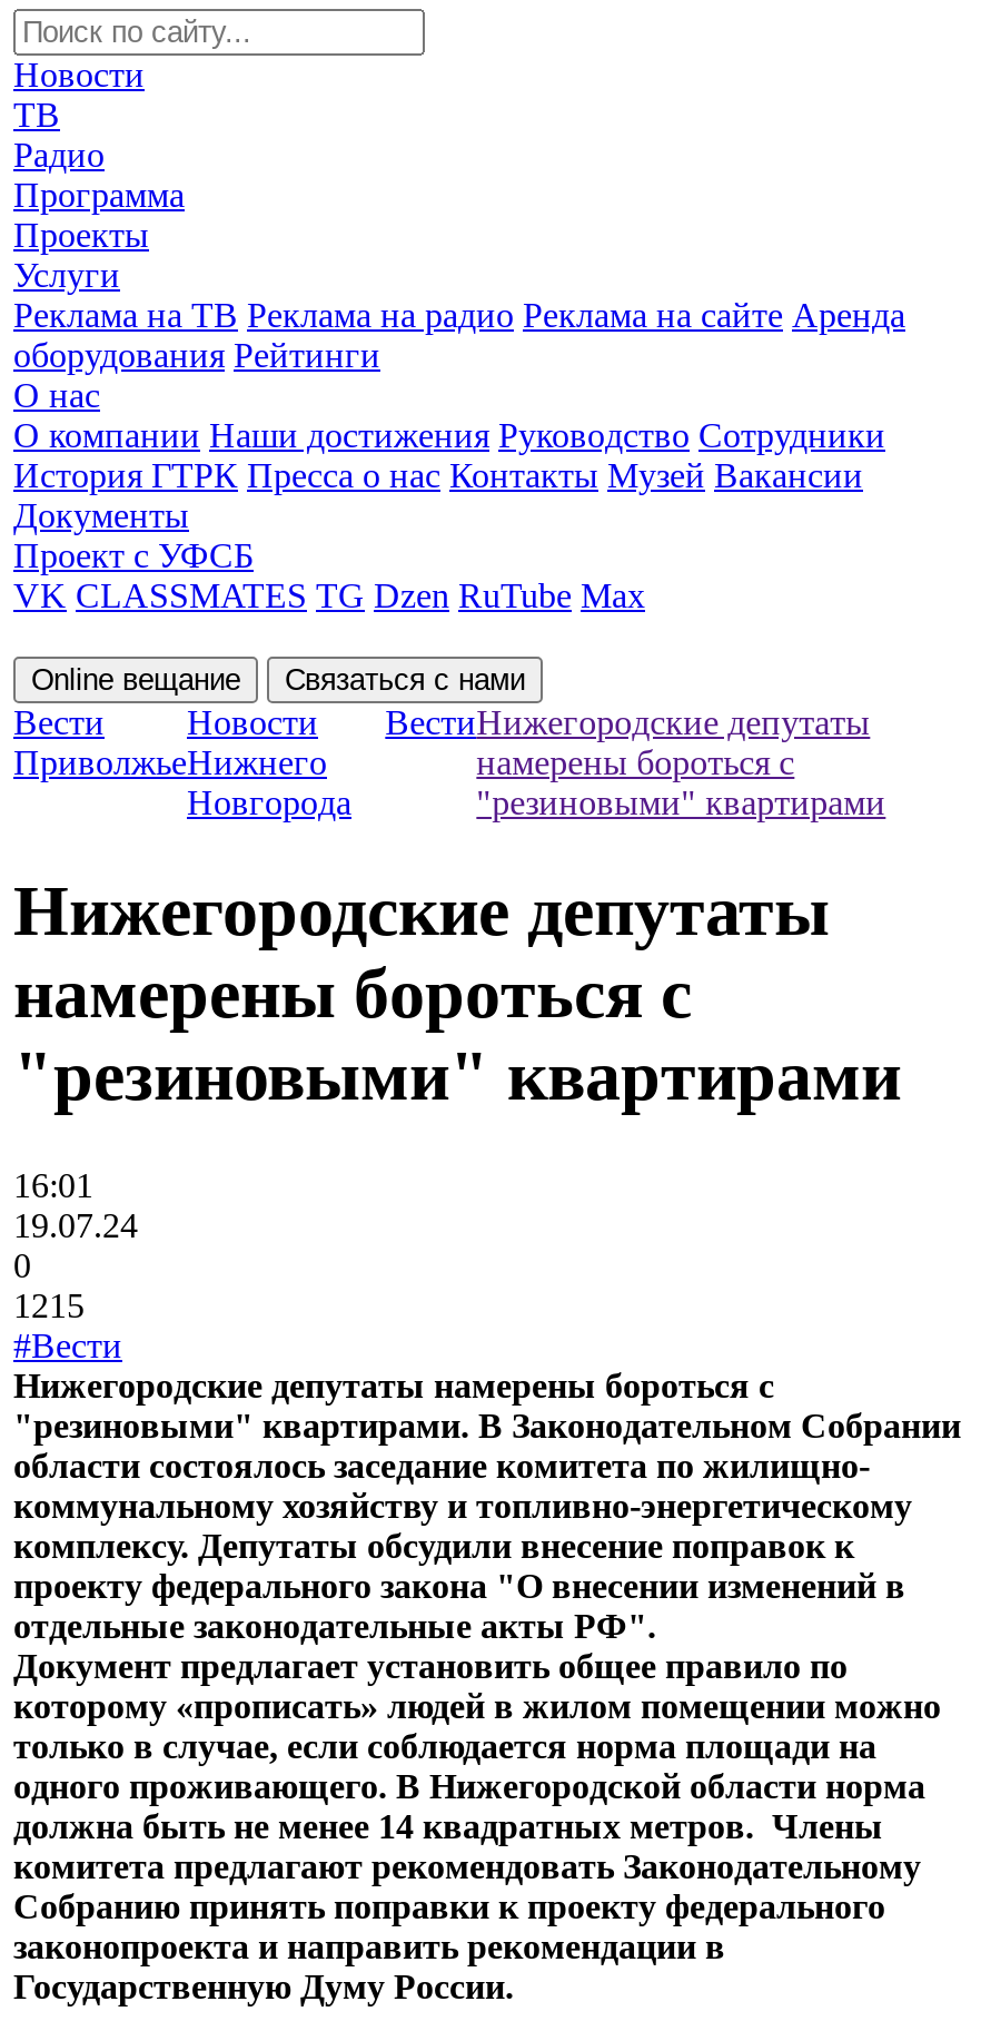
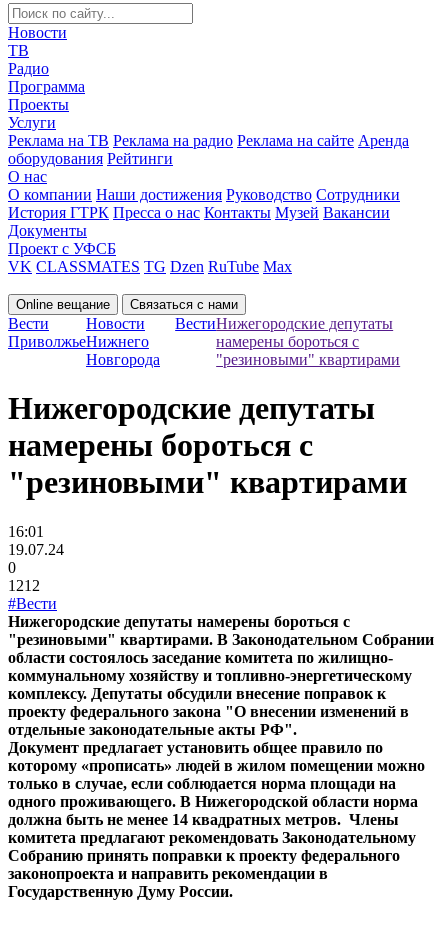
[13,1286,85,1324] 1215 -> [8,577,40,594] 1212

